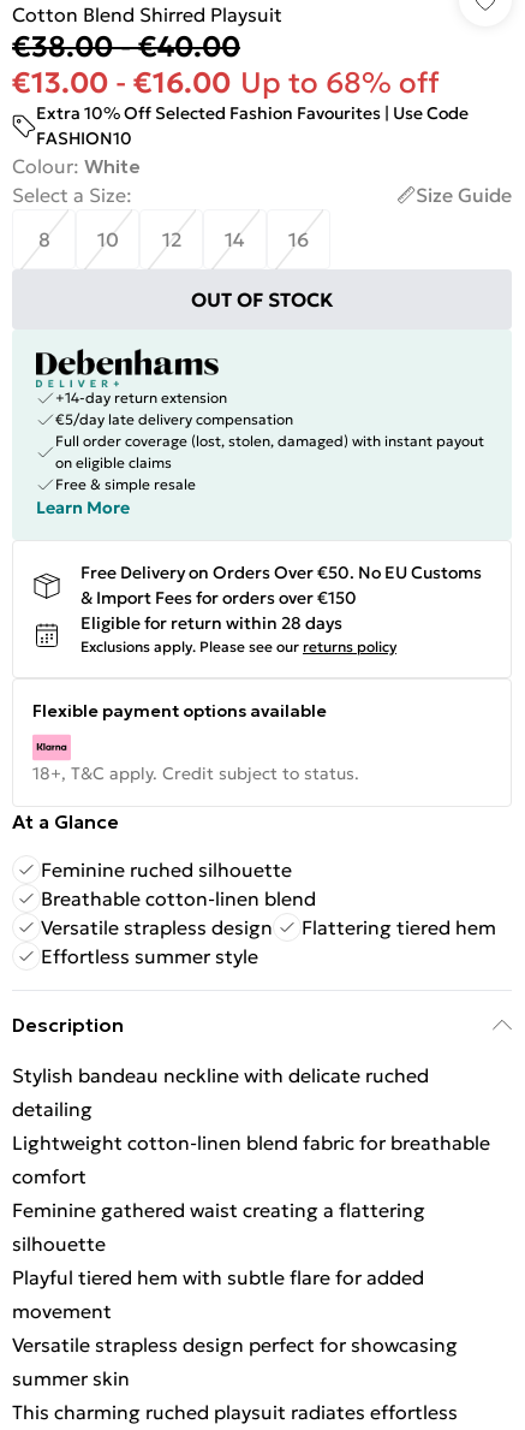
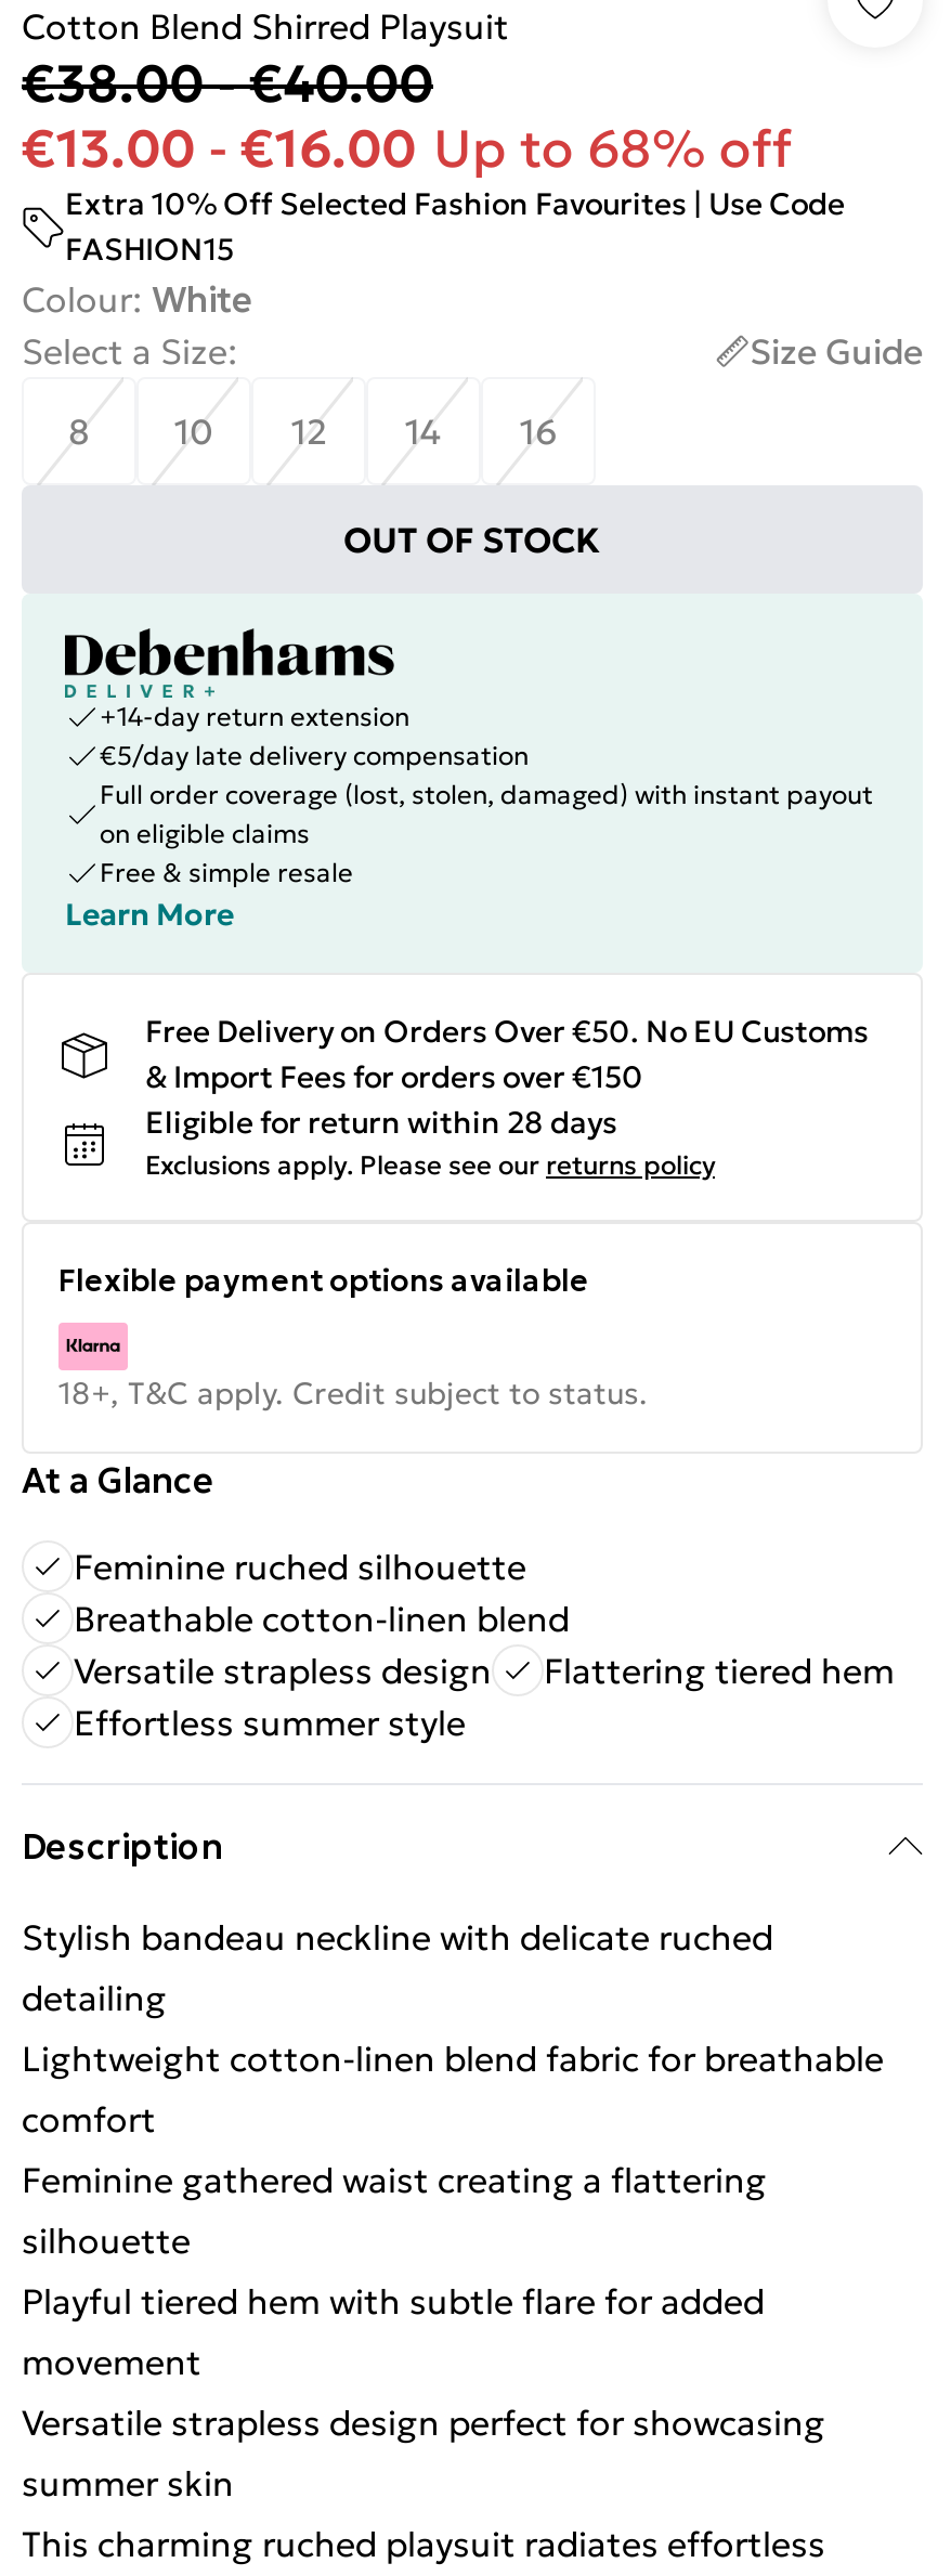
[36,127,132,149] FASHION10 -> [65,230,234,269] FASHION15

